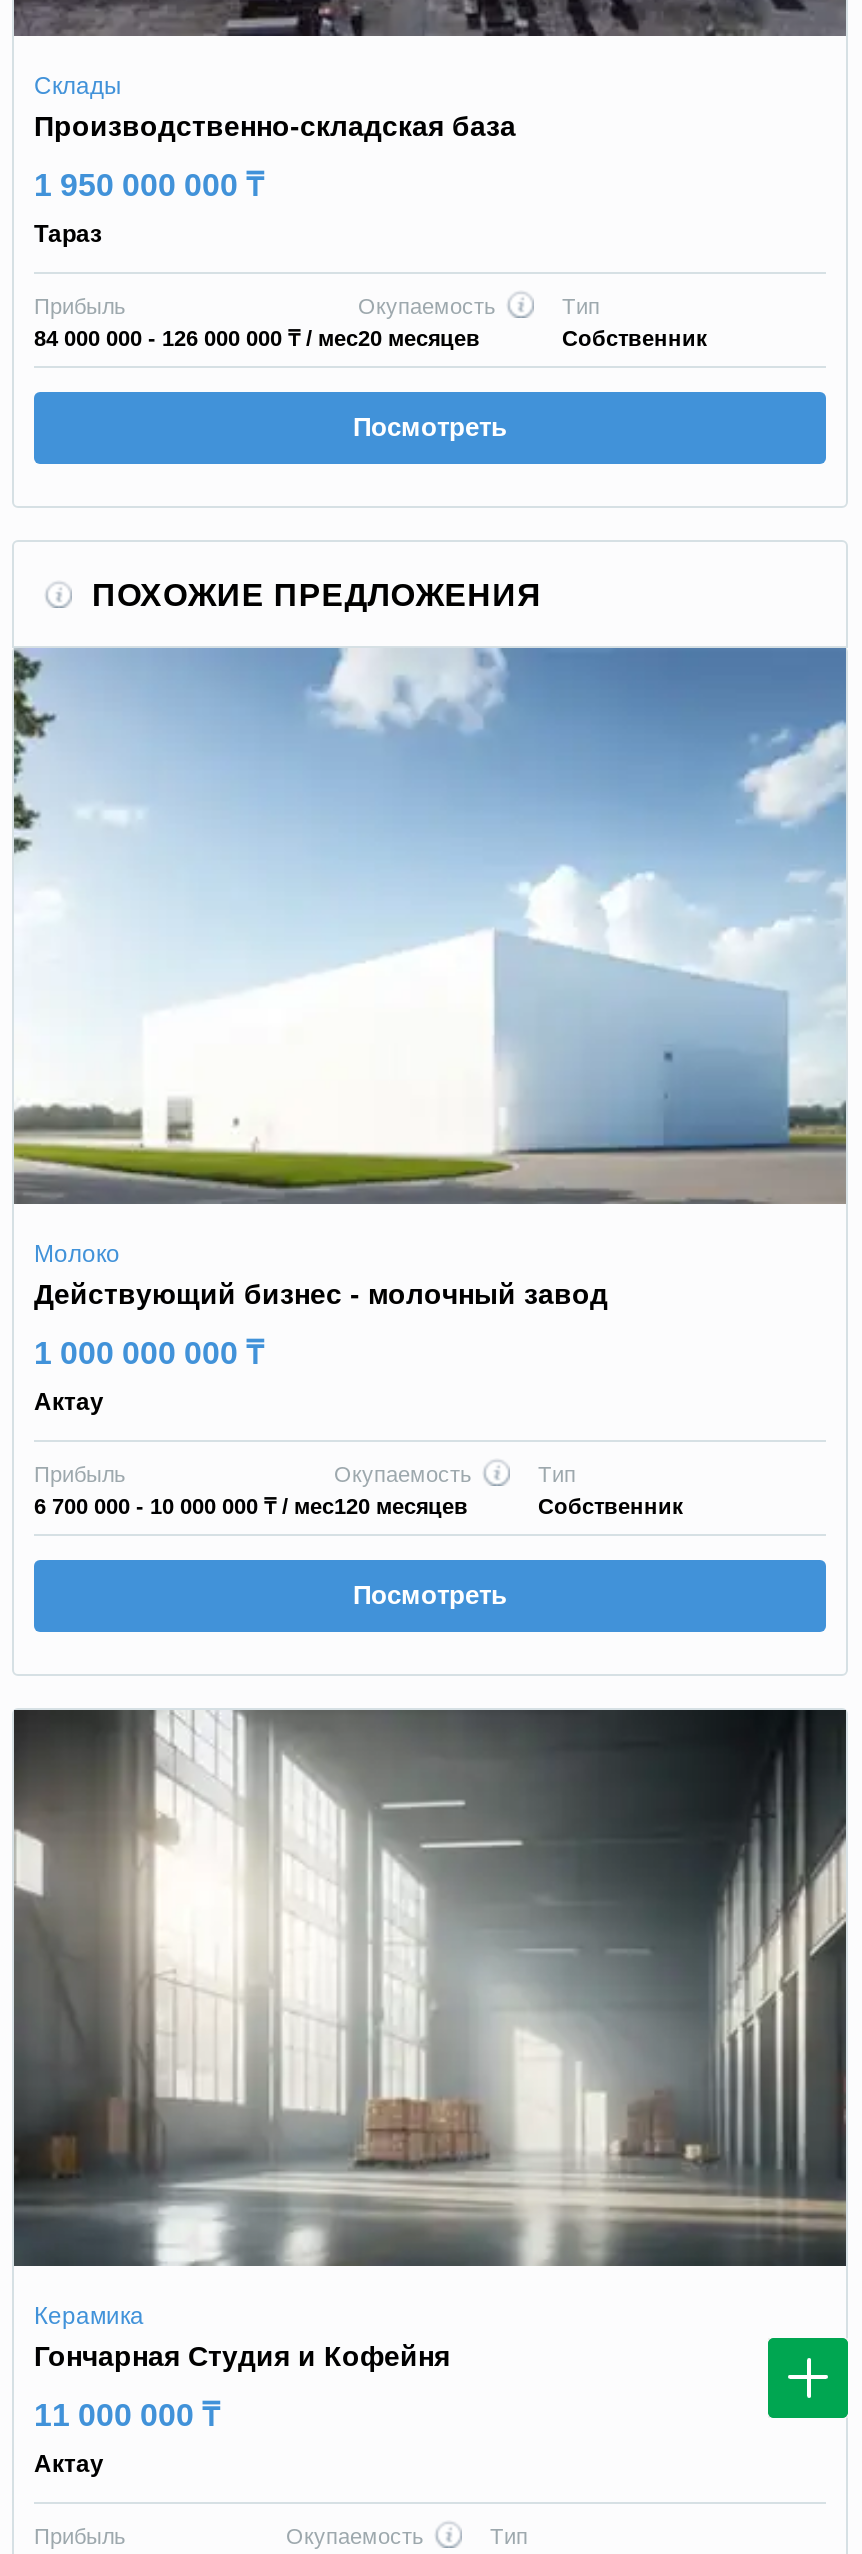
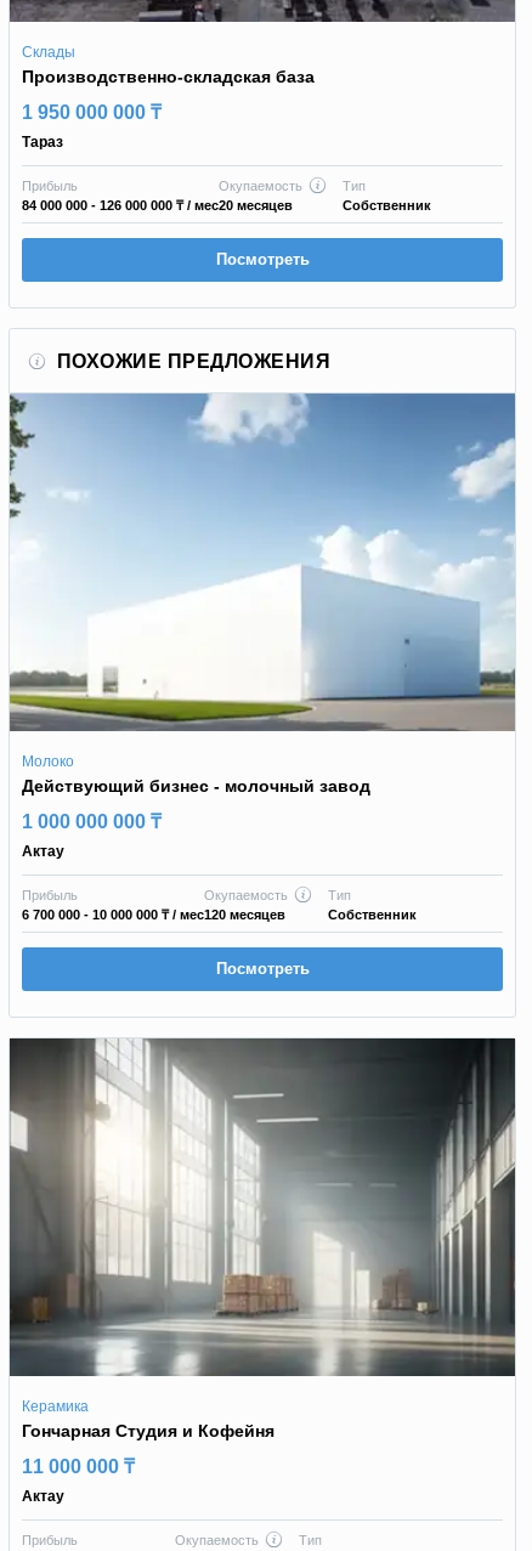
[766,2336,850,2420] [image] -> none

